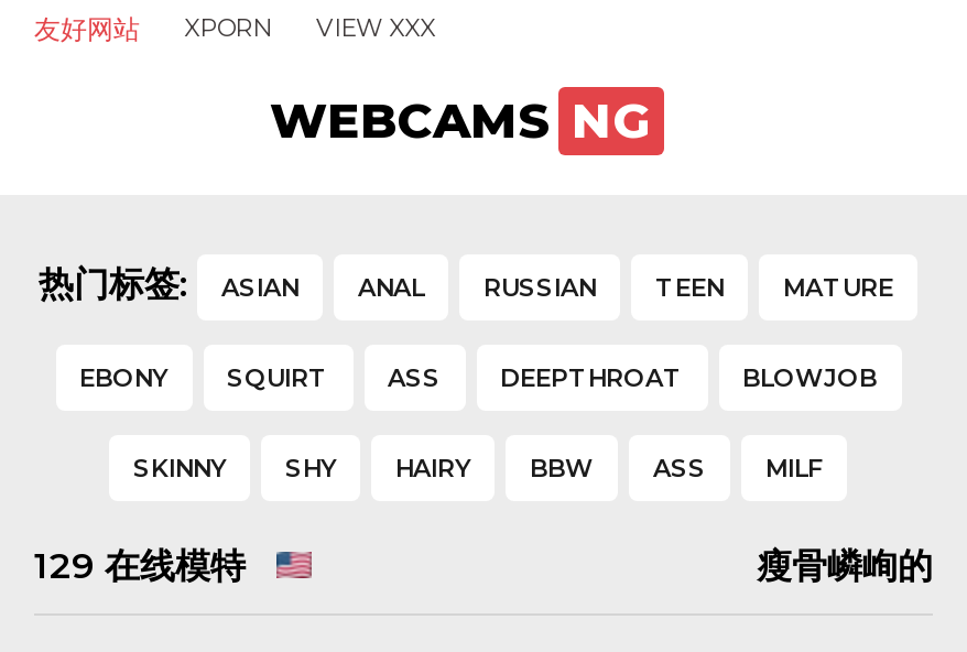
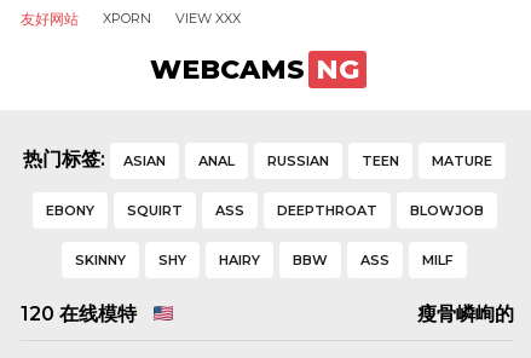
[34,545,254,587] 129在线模特 -> [21,302,142,325] 120在线模特

